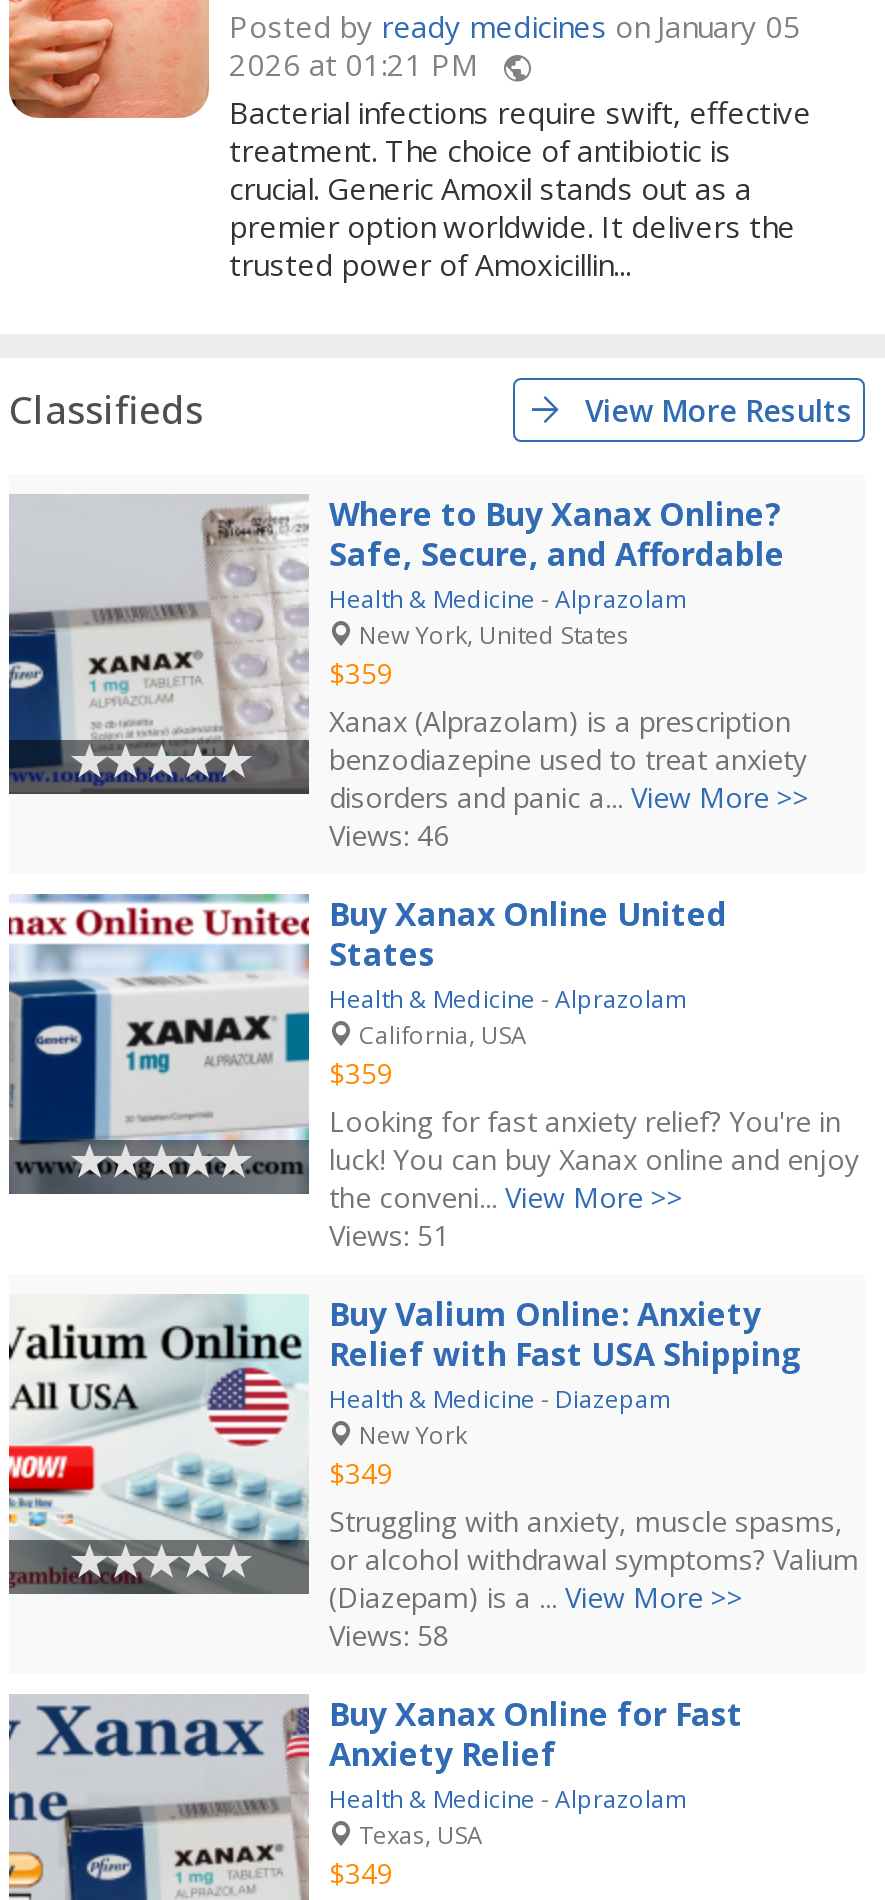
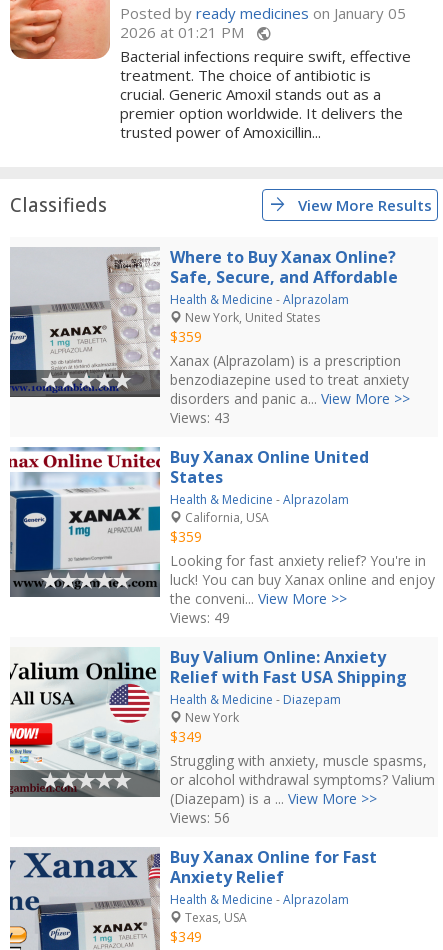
[329,816,449,854] Views: 46 -> [170,408,230,427] Views: 43
[329,1216,449,1254] Views: 51 -> [170,608,230,627] Views: 49
[329,1616,449,1654] Views: 58 -> [170,808,230,827] Views: 56

